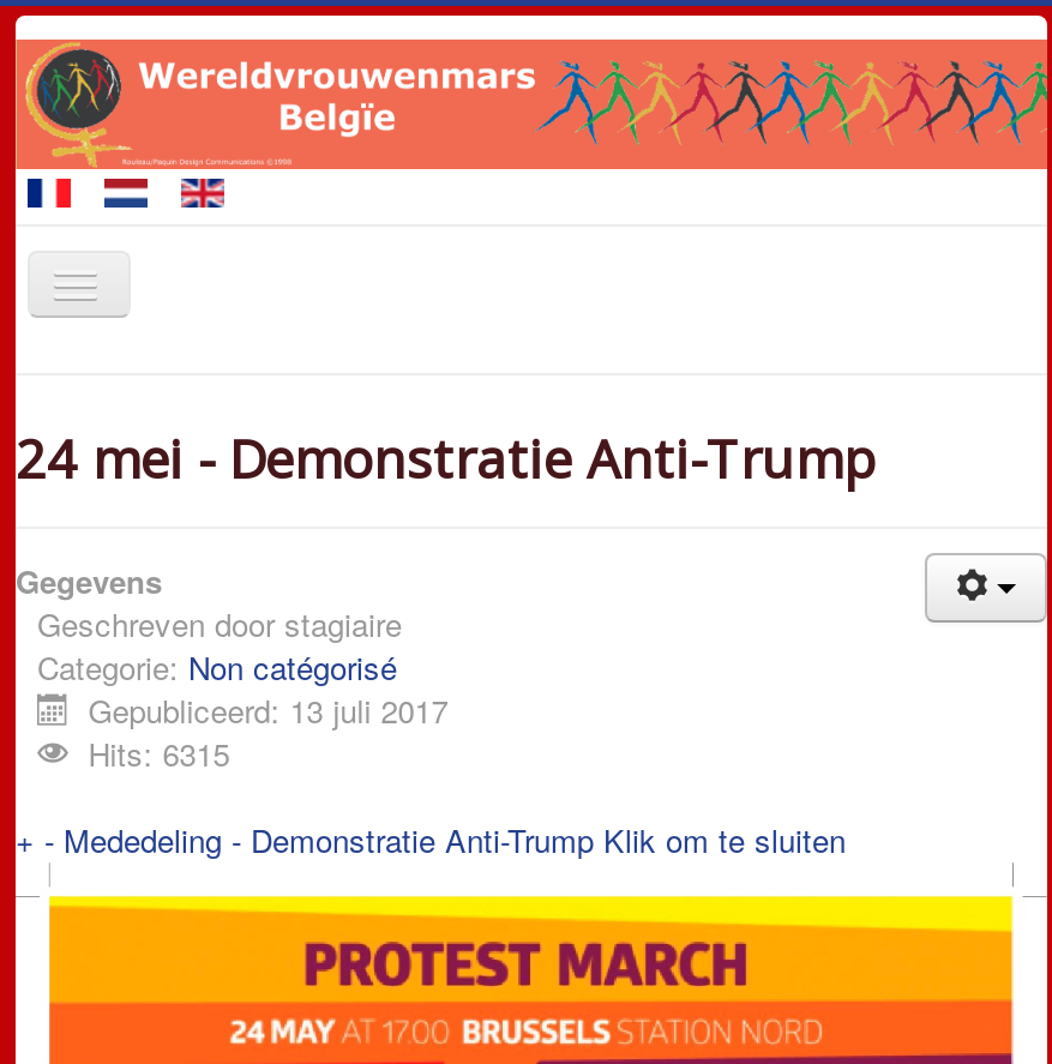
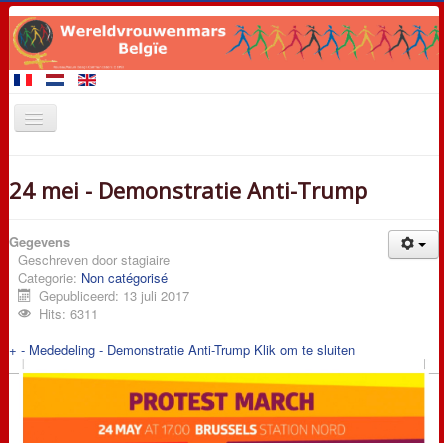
[88,730,230,775] Hits: 6315 -> [39,304,98,323] Hits: 6311

